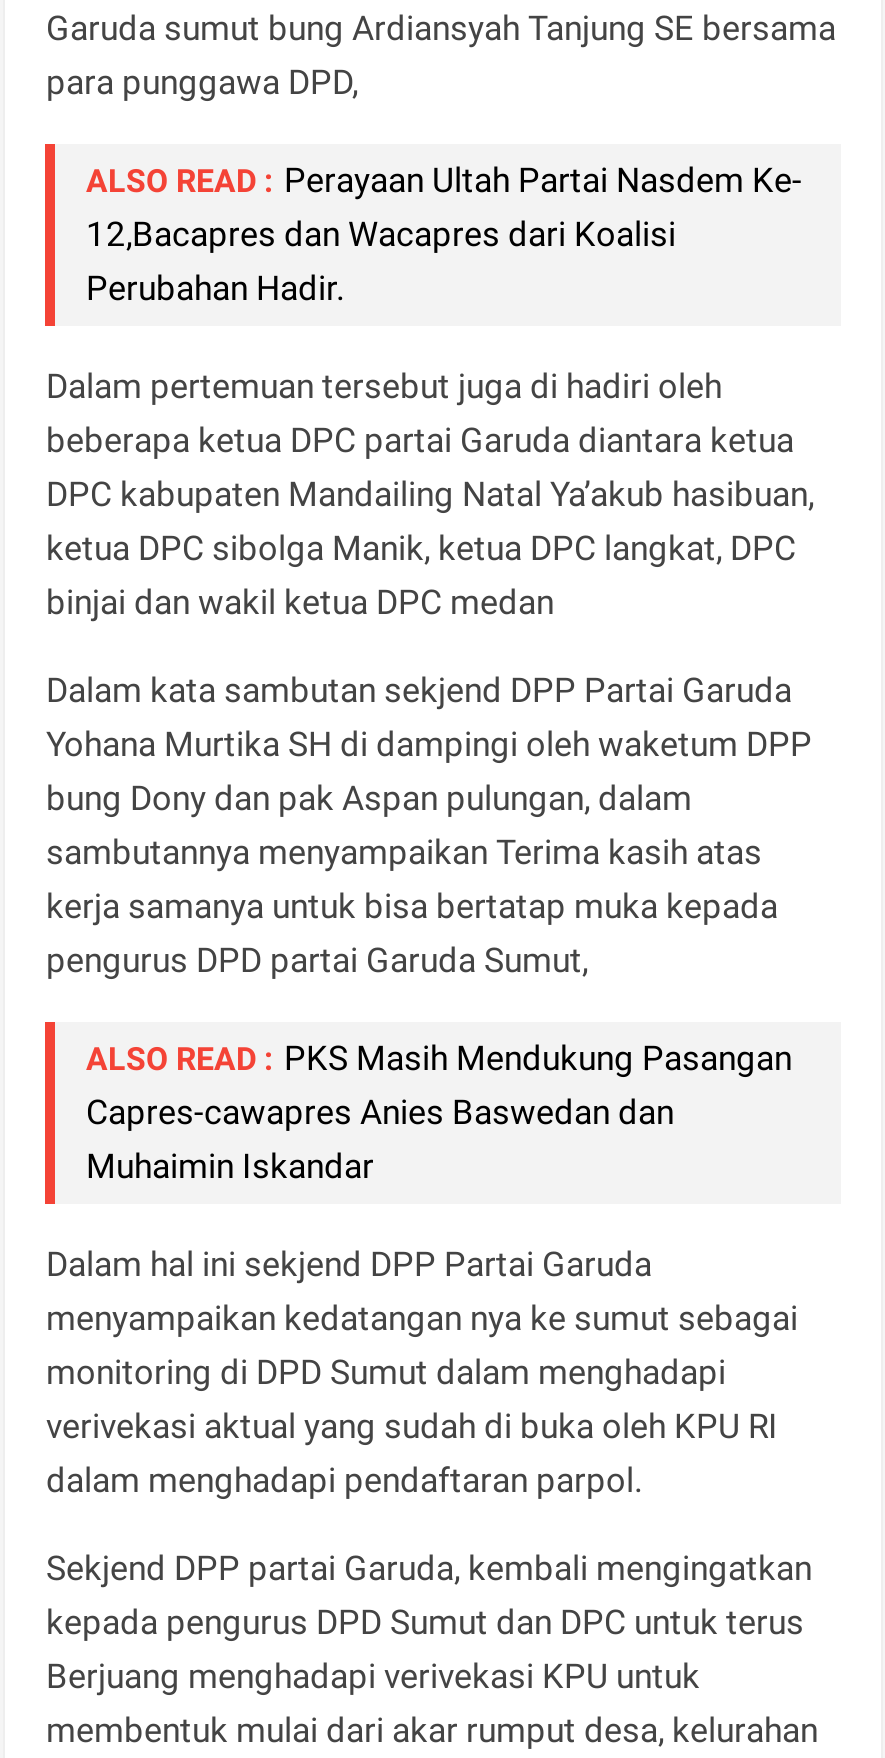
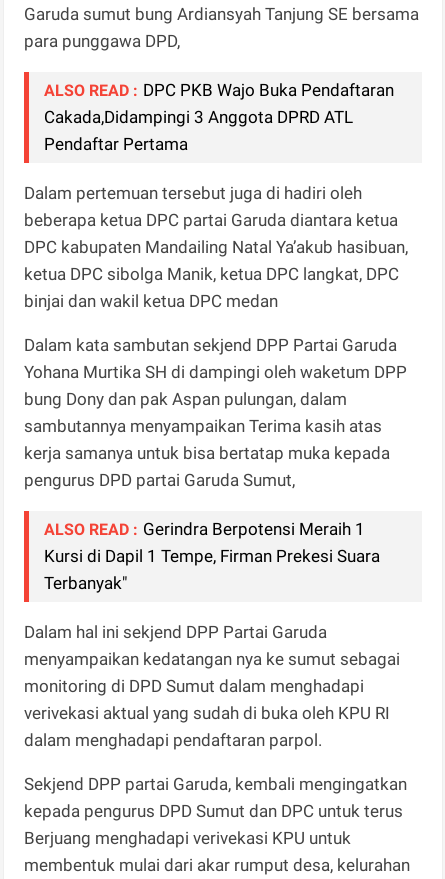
[86,160,802,308] ALSO READ : Perayaan Ultah Partai Nasdem Ke- | 12,Bacapres dan Wacapres dari Koalisi | Perubahan Hadir. -> [44,80,394,154] ALSO READ : DPC PKB Wajo Buka Pendaftaran | Cakada,Didampingi 3 Anggota DPRD ATL | Pendaftar Pertama
[86,1038,792,1186] ALSO READ : PKS Masih Mendukung Pasangan | Capres-cawapres Anies Baswedan dan | Muhaimin Iskandar -> [44,519,380,593] ALSO READ : Gerindra Berpotensi Meraih 1 | Kursi di Dapil 1 Tempe, Firman Prekesi Suara | Terbanyak"

